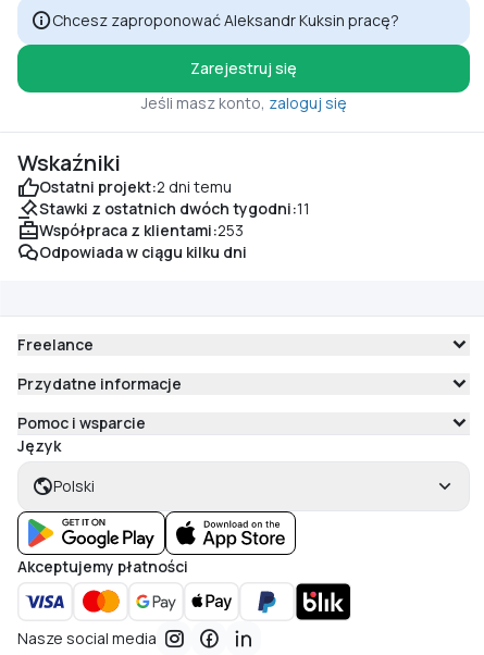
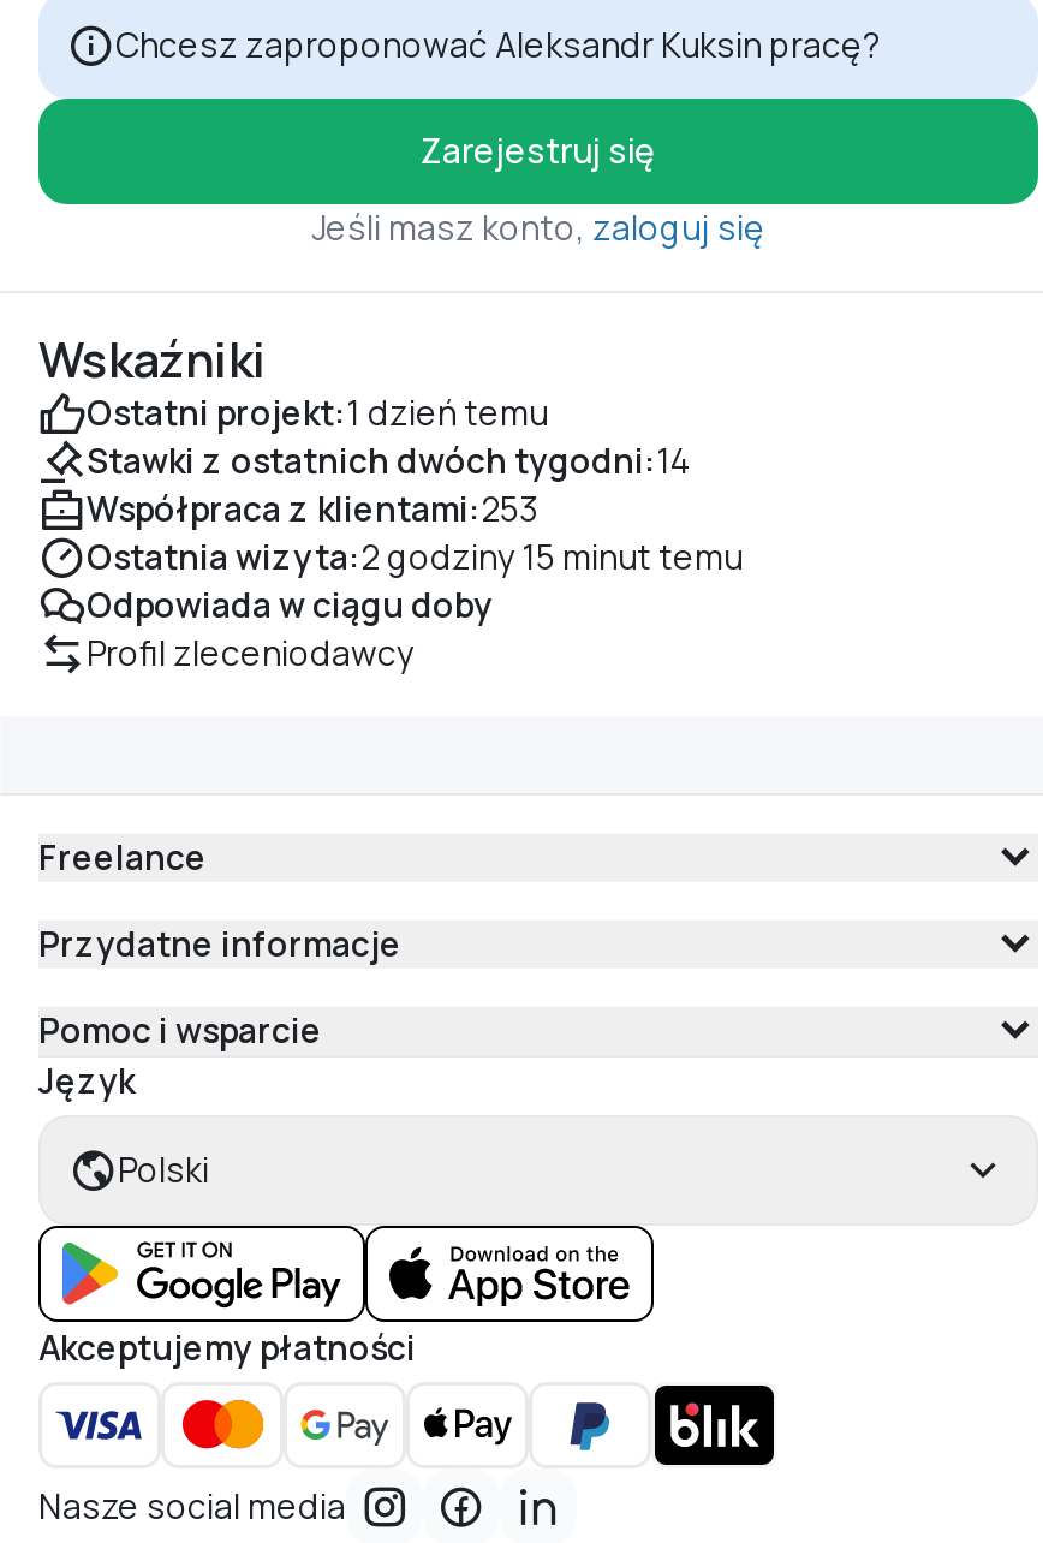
[39,176,232,197] Ostatni projekt: 2 dni temu -> [87,389,548,435] Ostatni projekt: 1 dzień temu
[39,198,310,219] Stawki z ostatnich dwóch tygodni:11 -> [87,437,692,483] Stawki z ostatnich dwóch tygodni:14
[39,242,247,262] Odpowiada w ciągu kilku dni -> [87,534,743,675] Ostatnia wizyta:2 godziny 15 minut temu | Odpowiada w ciągu doby | Profil zleceniodawcy

